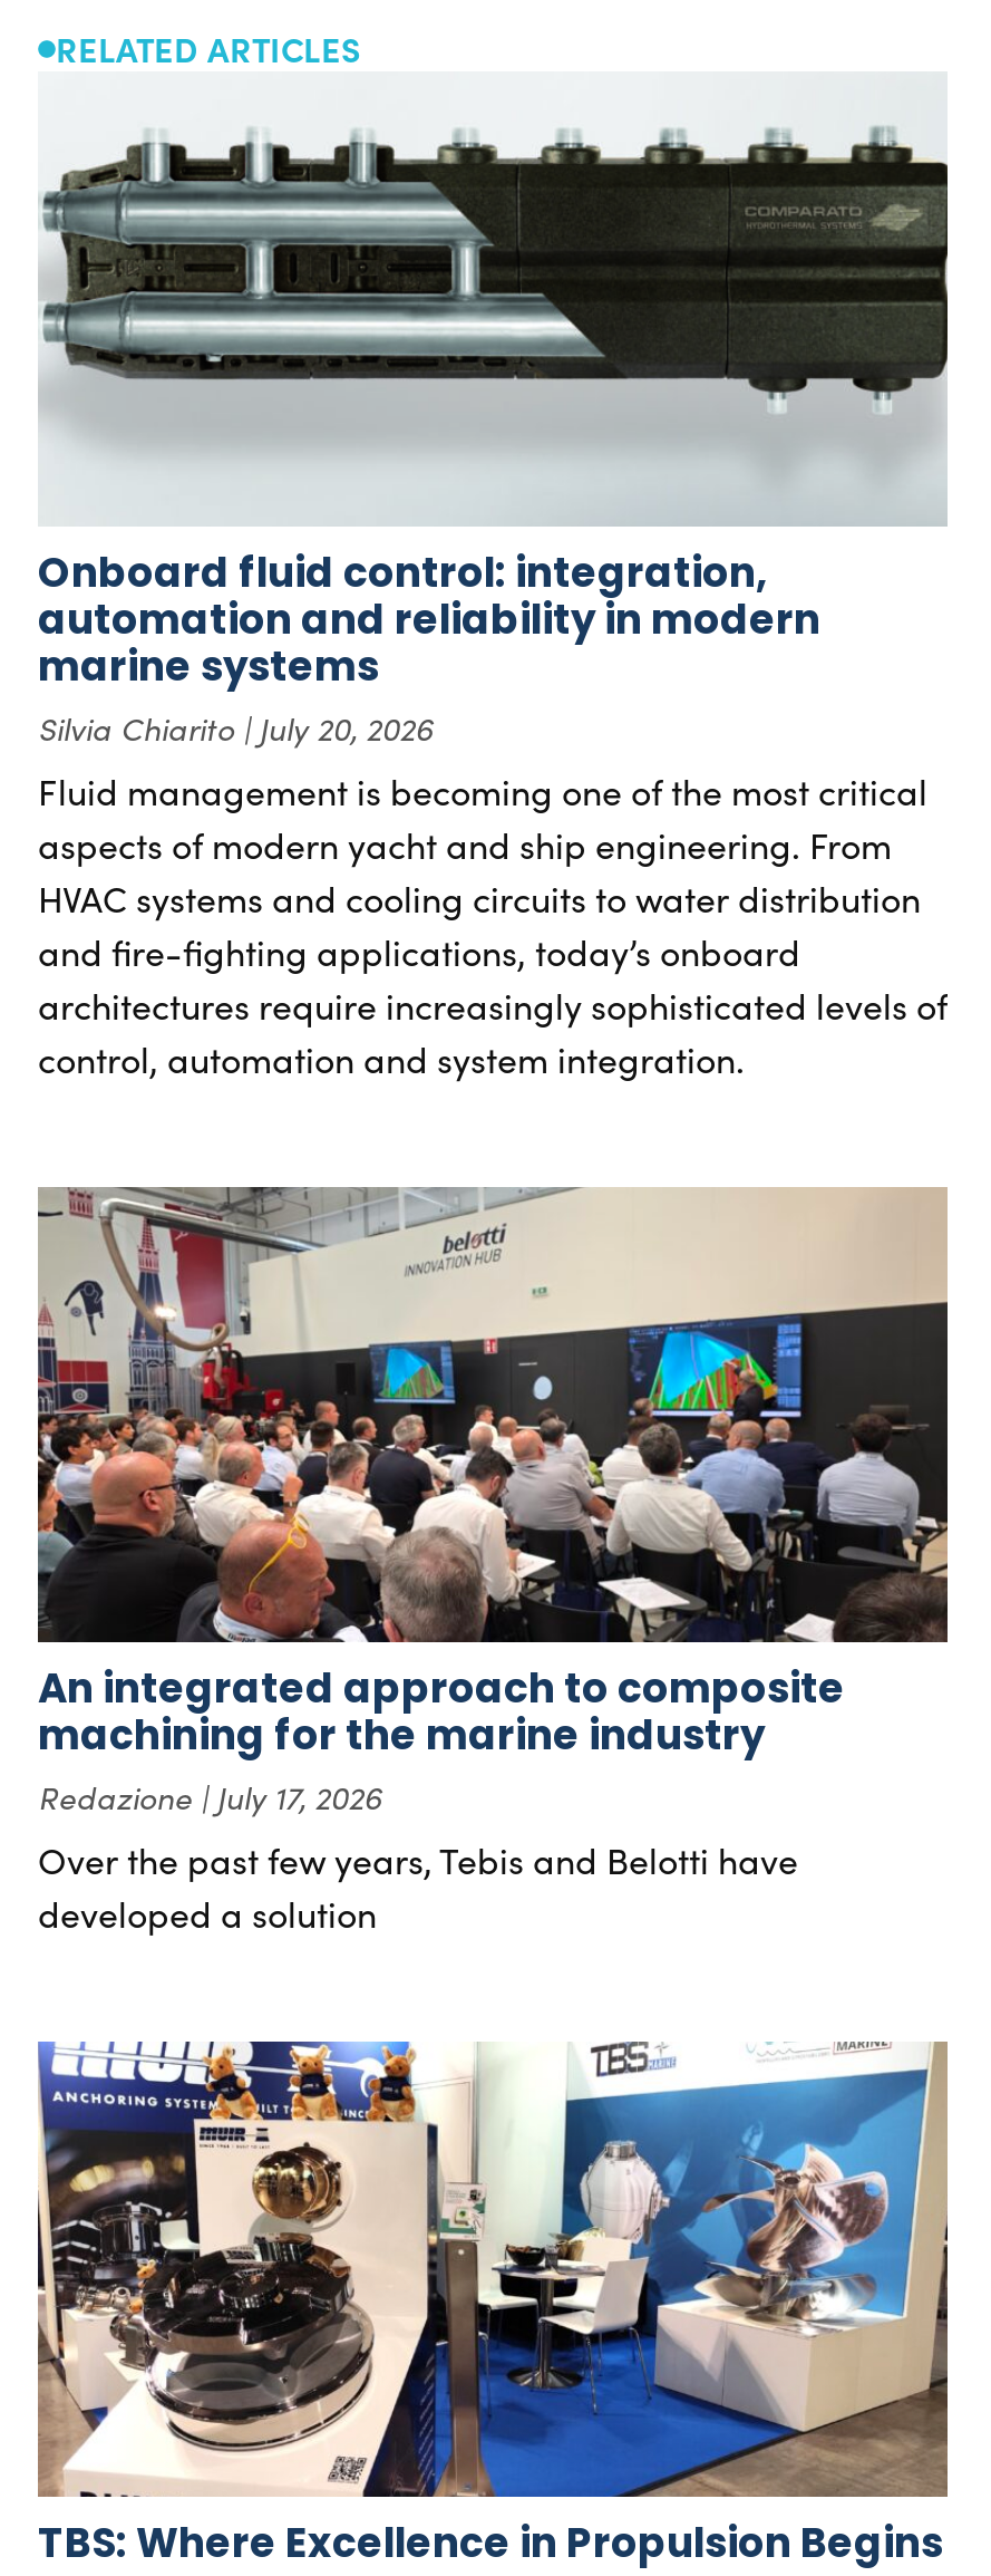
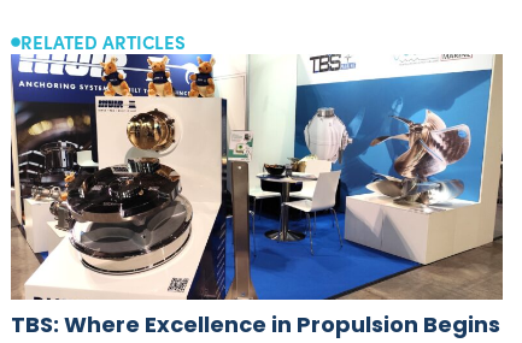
[38,122,948,1082] [image] | Onboard fluid control: integration, | automation and reliability in modern | marine systems | Silvia Chiarito July 20, 2026 | Fluid management is becoming one of the most critical | aspects of modern yacht and ship engineering. From | HVAC systems and cooling circuits to water distribution | and fire-fighting applications, today’s onboard | architectures require increasingly sophisticated levels of | control, automation and system integration. -> none
[36,1184,950,1937] [image] | An integrated approach to composite | machining for the marine industry | Redazione July 17, 2026 | Over the past few years, Tebis and Belotti have | developed a solution -> none

